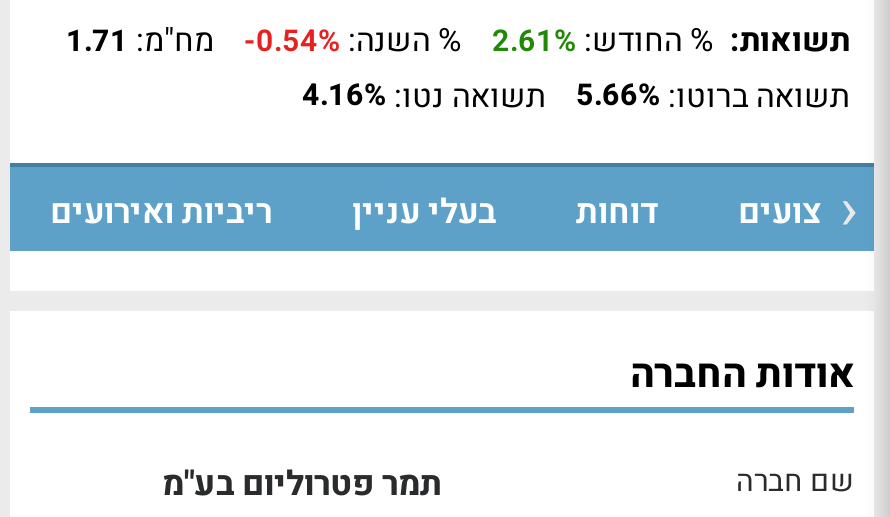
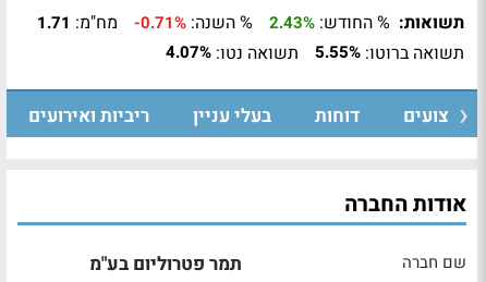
[244,18,462,66] % השנה: -0.54% -> [134,10,253,36] % השנה: -0.71%
[492,18,850,66] תשואות: % החודש: 2.61% -> [269,10,464,36] תשואות: % החודש: 2.43%
[302,72,546,120] תשואה נטו: 4.16% -> [166,40,299,66] תשואה נטו: 4.07%
[576,72,850,120] תשואה ברוטו: 5.66% -> [315,40,464,66] תשואה ברוטו: 5.55%

